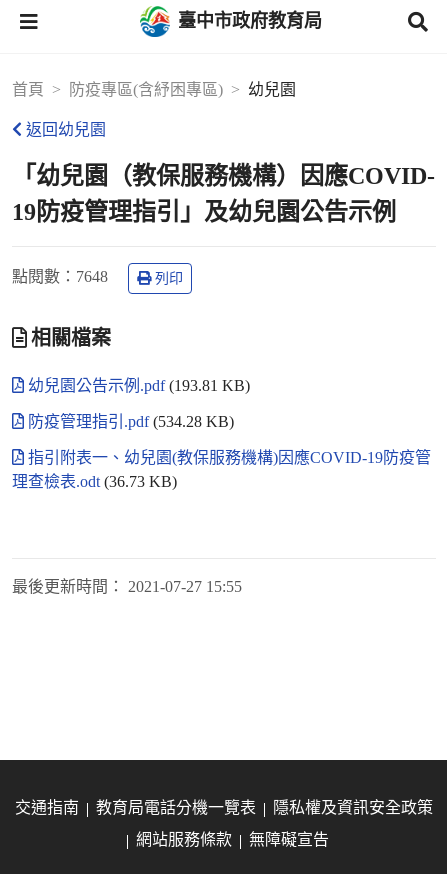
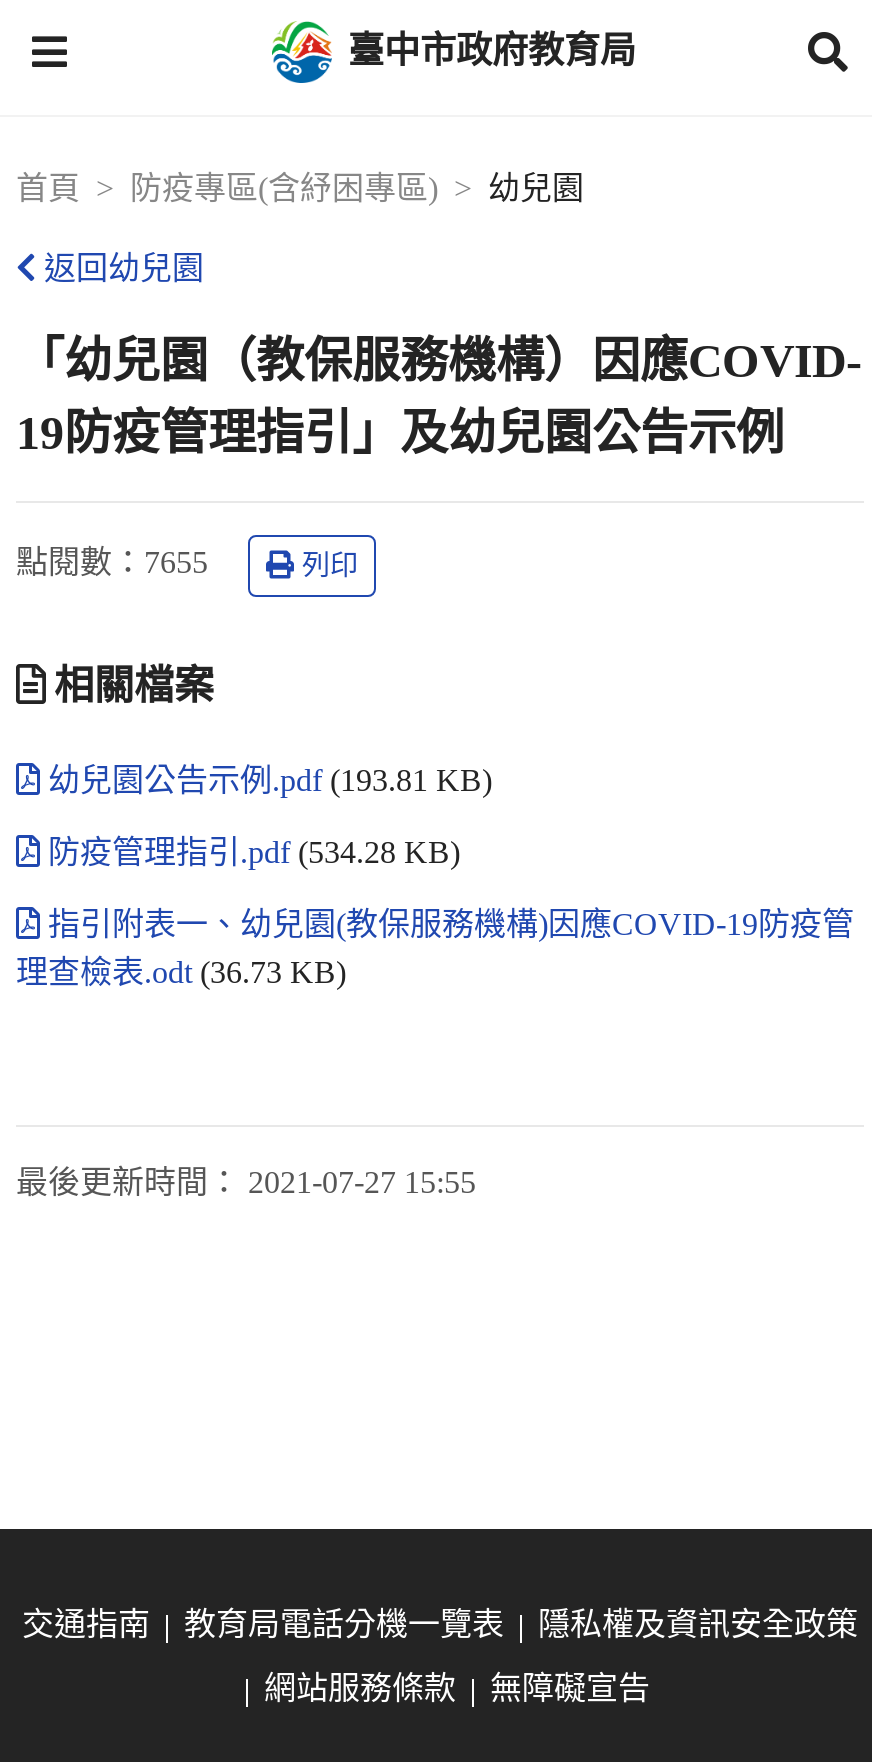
[12,268,108,285] 點閱數：7648 -> [16,545,208,579] 點閱數：7655

